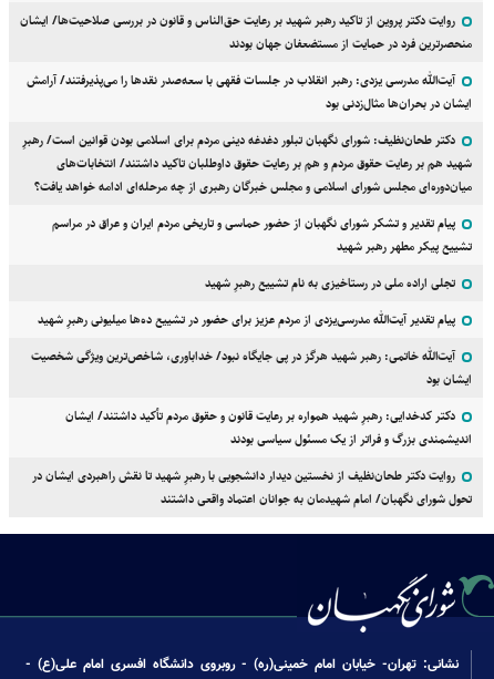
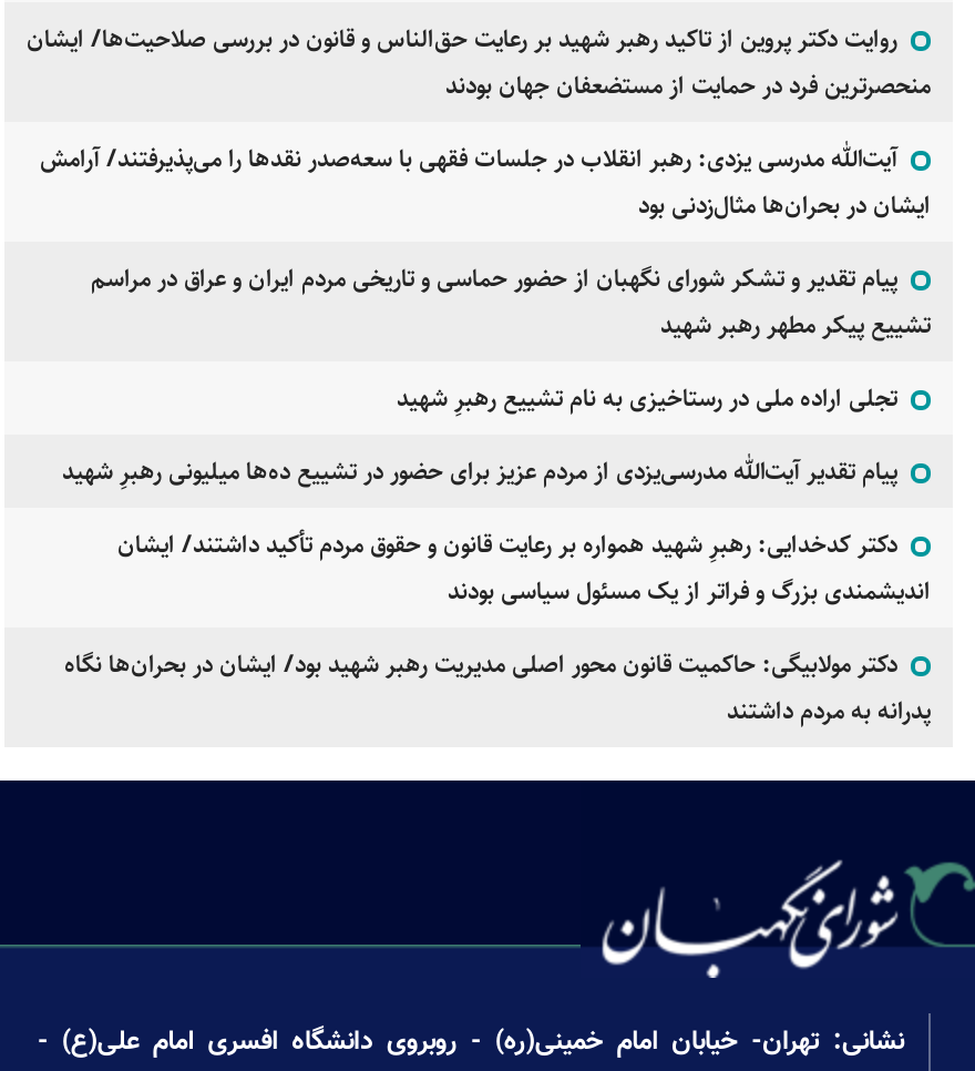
[22,130,472,196] دکتر طحان‌نظیف: شورای نگهبان تبلور دغدغه دینی مردم برای اسلامی بودن قوانین است/ رهبرِ | شهید هم بر رعایت حقوق مردم و هم بر رعایت حقوق داوطلبان تاکید داشتند/ انتخابات‌های | میان‌دوره‌ای مجلس شورای اسلامی و مجلس خبرگان رهبری از چه مرحله‌ای ادامه خواهد یافت؟ -> none
[31,346,472,389] آیت‌الله خاتمی: رهبر شهید هرگز در پی جایگاه نبود/ خداباوری، شاخص‌ترین ویژگی شخصیت | ایشان بود -> none
[32,466,472,508] روایت دکتر طحان‌نظیف از نخستین دیدار دانشجویی با رهبرِ شهید تا نقش راهبردی ایشان در | تحول شورای نگهبان/ امام شهیدمان به جوانان اعتماد واقعی داشتند -> [64,645,931,729] دکتر مولابیگی: حاکمیت قانون محور اصلی مدیریت رهبر شهید بود/ ایشان در بحران‌ها نگاه | پدرانه به مردم داشتند

